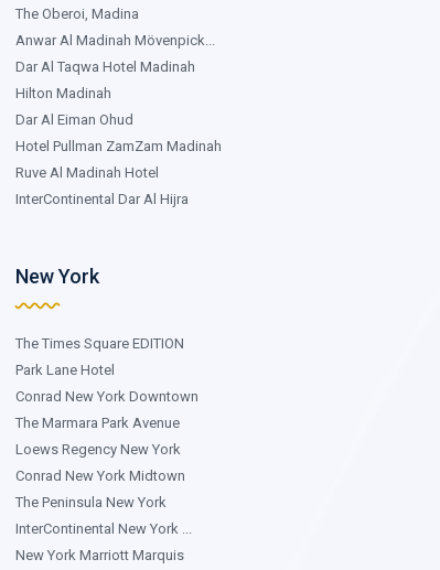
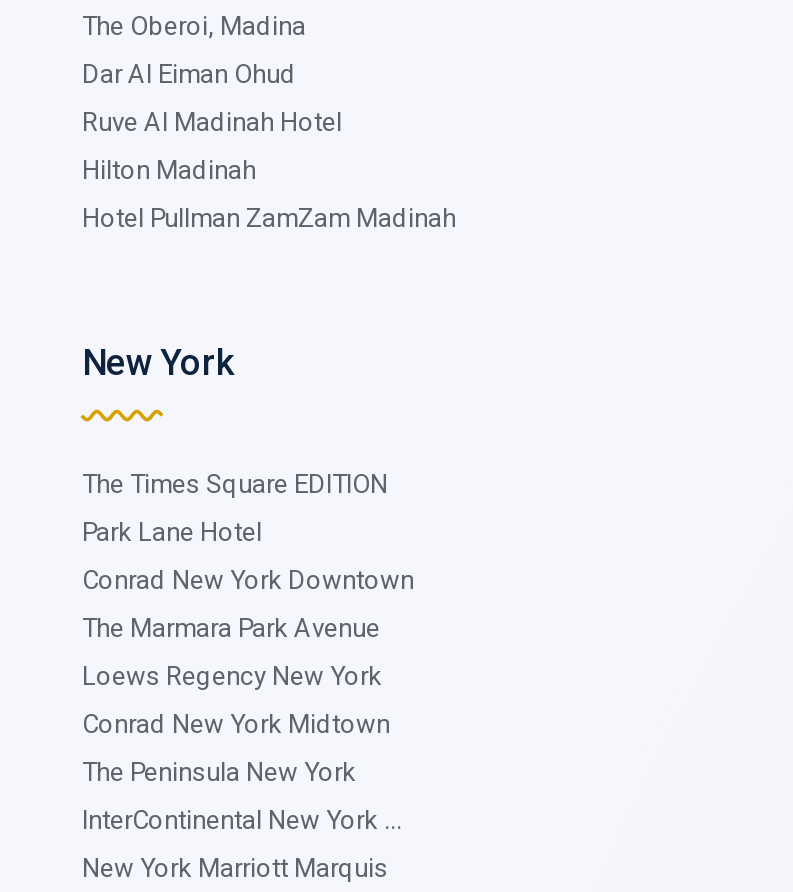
[15,33,215,49] Anwar Al Madinah Mövenpick... -> none
[15,59,195,76] Dar Al Taqwa Hotel Madinah -> none
moved [15,112,133,128] -> [82,58,296,88]: Dar Al Eiman Ohud
moved [15,165,159,181] -> [82,106,342,136]: Ruve Al Madinah Hotel
[15,191,189,208] InterContinental Dar Al Hijra -> none

